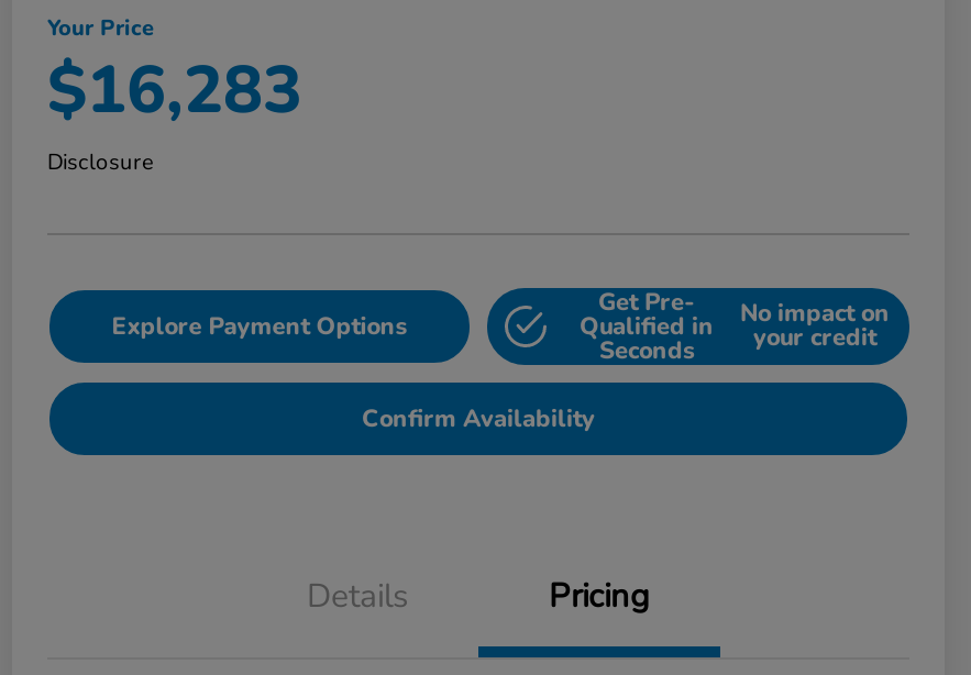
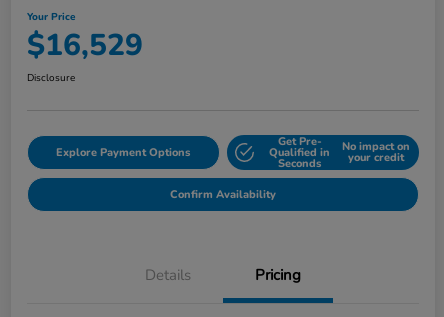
[47,46,302,136] $16,283 -> [27,25,143,66] $16,529

